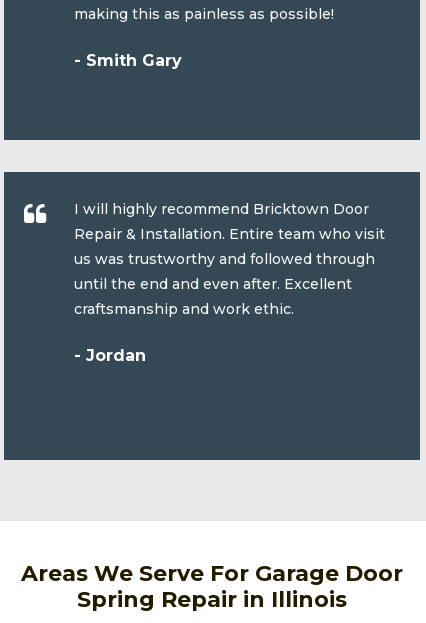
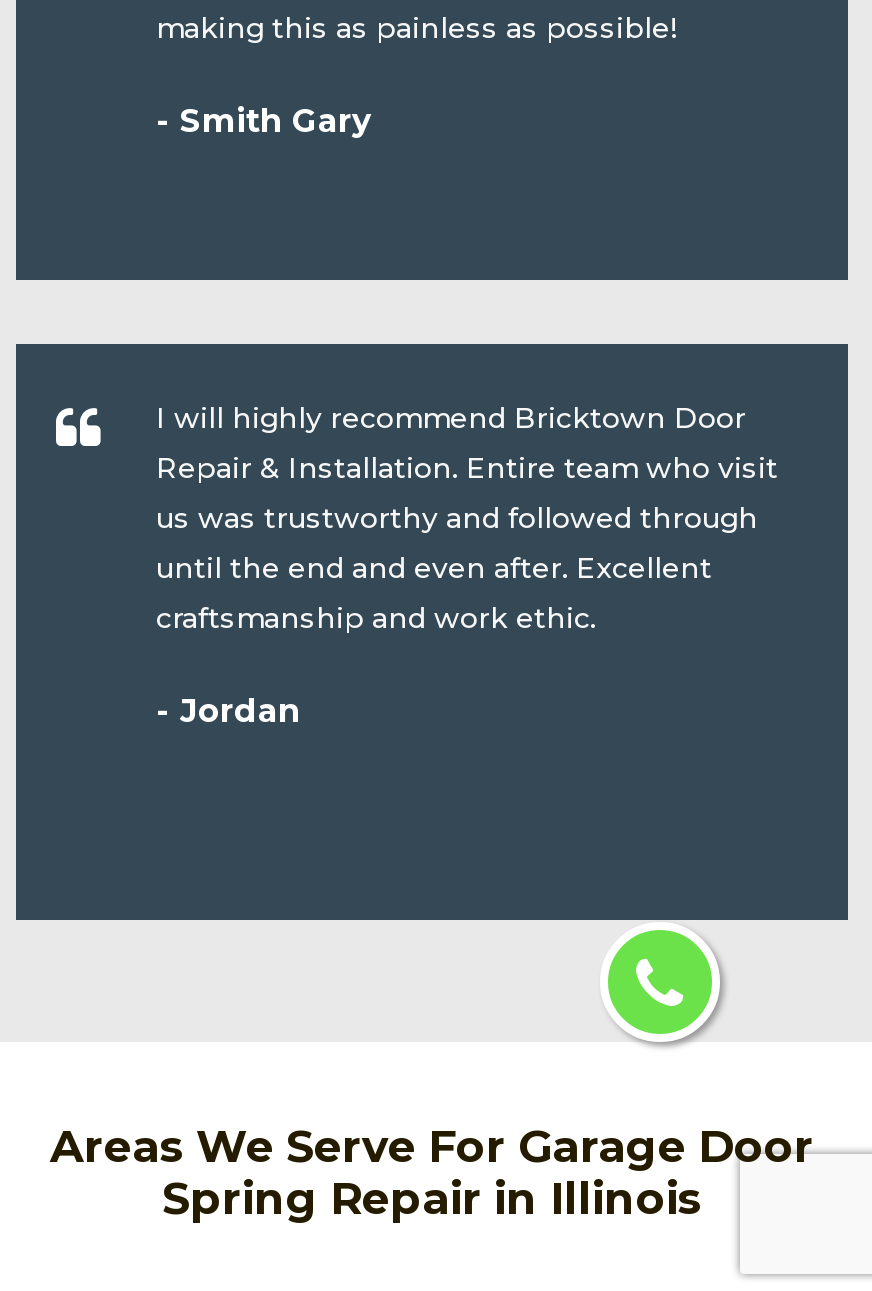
none -> [606,928,726,1048] [image]

